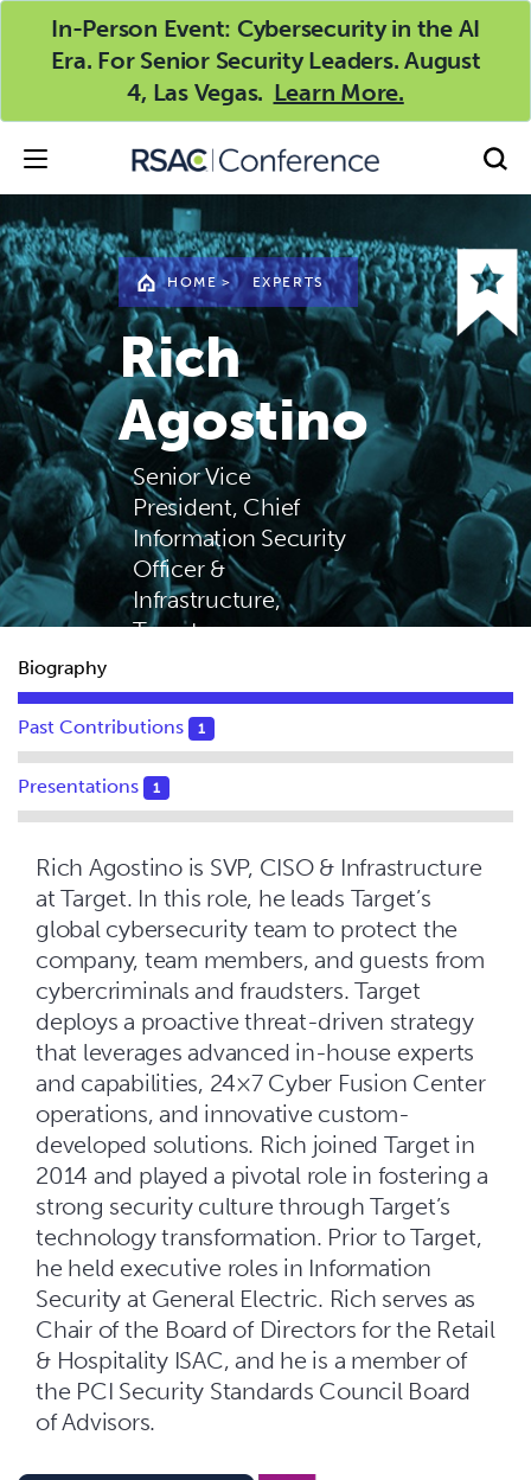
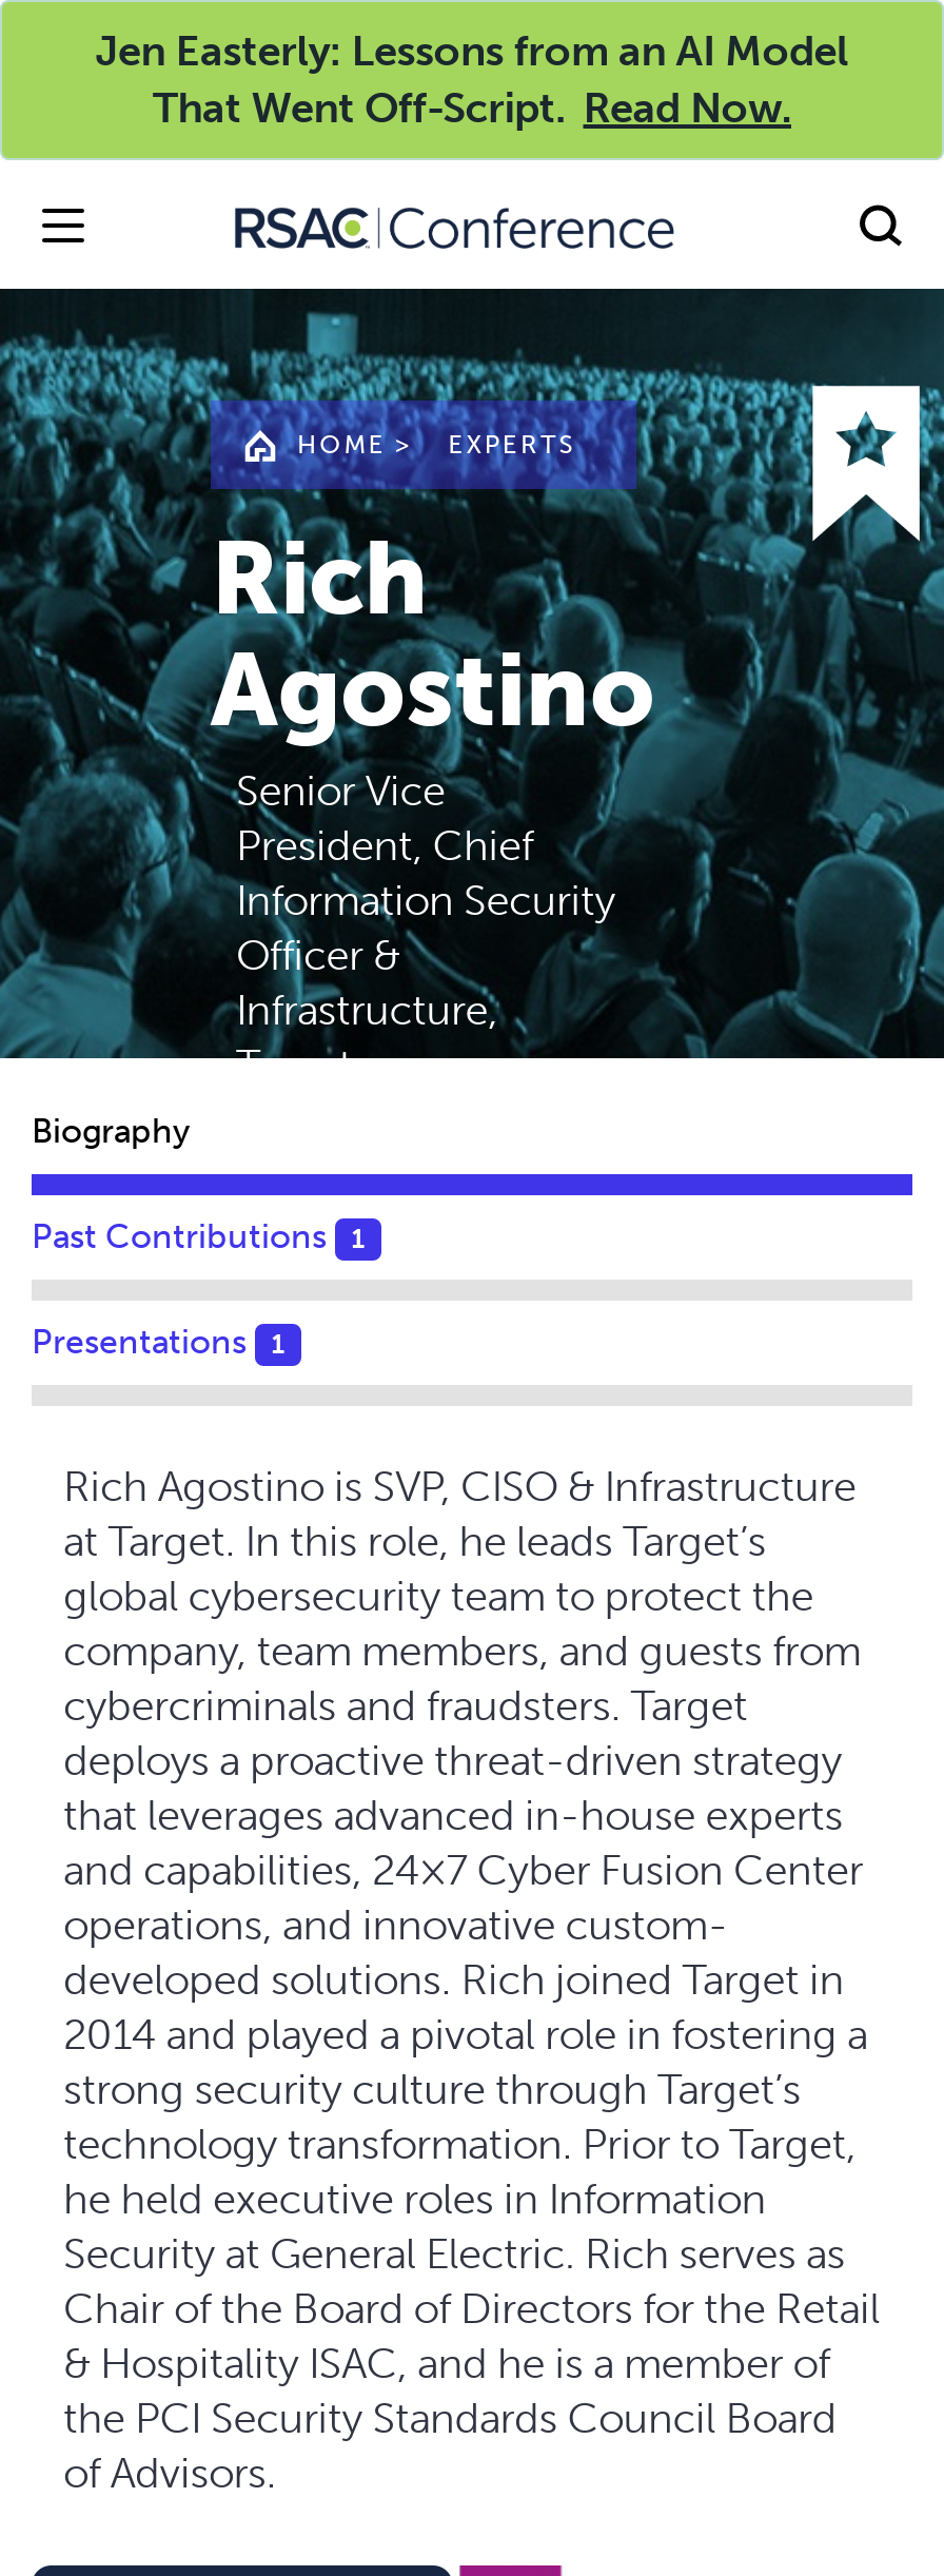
[50,14,481,107] In-Person Event: Cybersecurity in the AI | Era. For Senior Security Leaders. August | 4, Las Vegas. Learn More. -> [95,25,849,133] Jen Easterly: Lessons from an AI Model | That Went Off-Script. Read Now.

